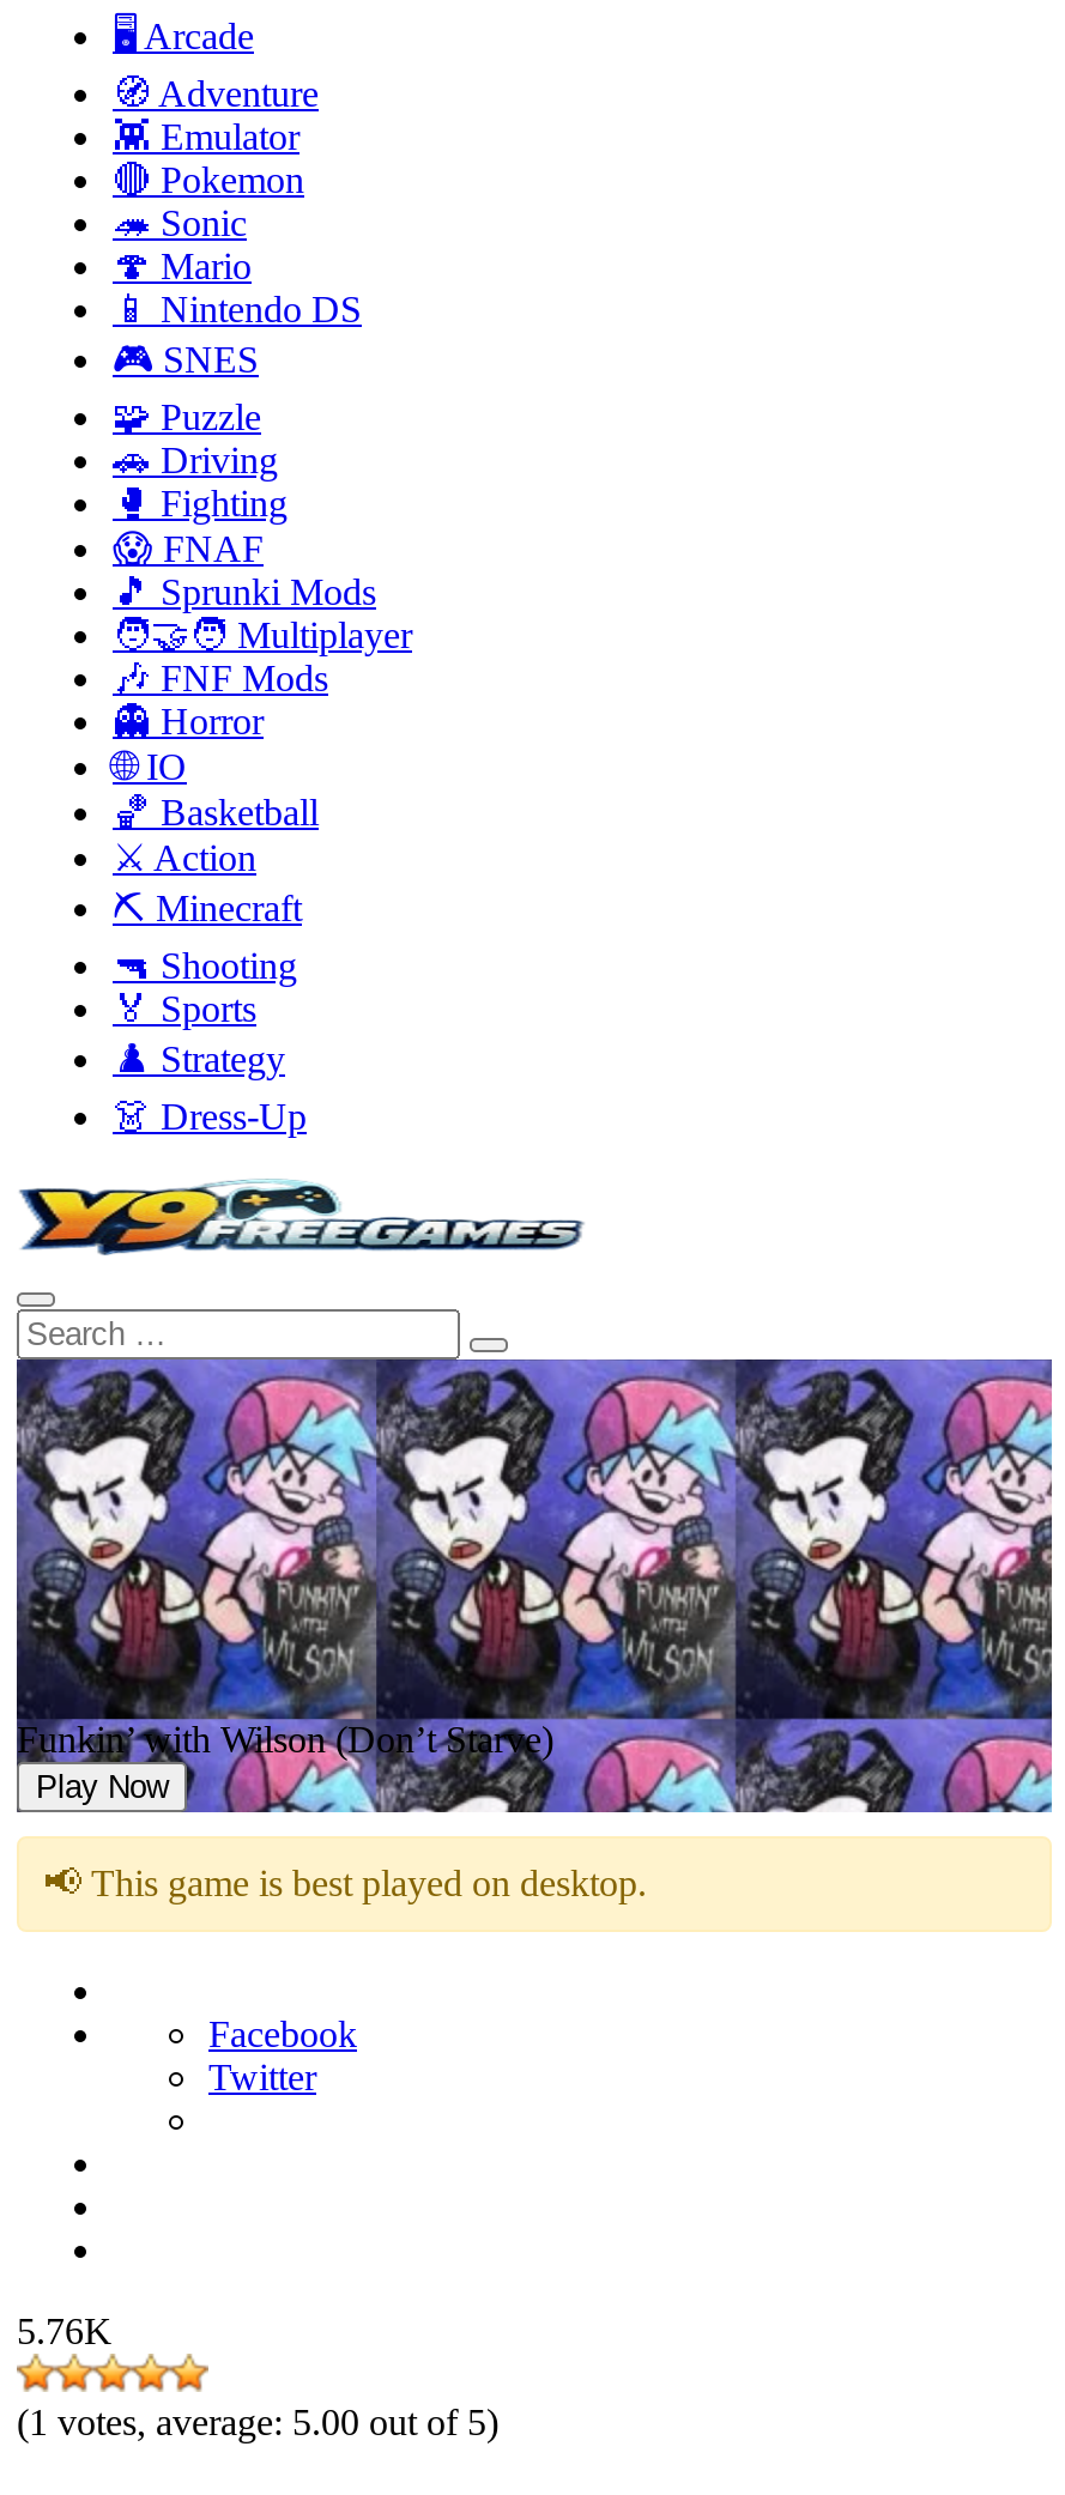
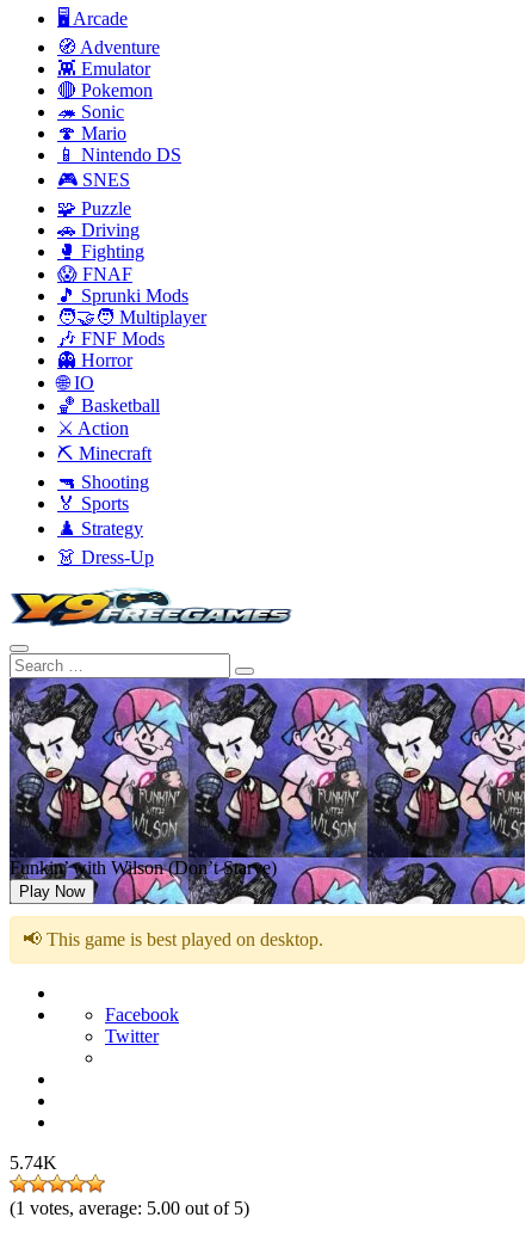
[17,2311,113,2351] 5.76K -> [10,1152,57,1173] 5.74K

